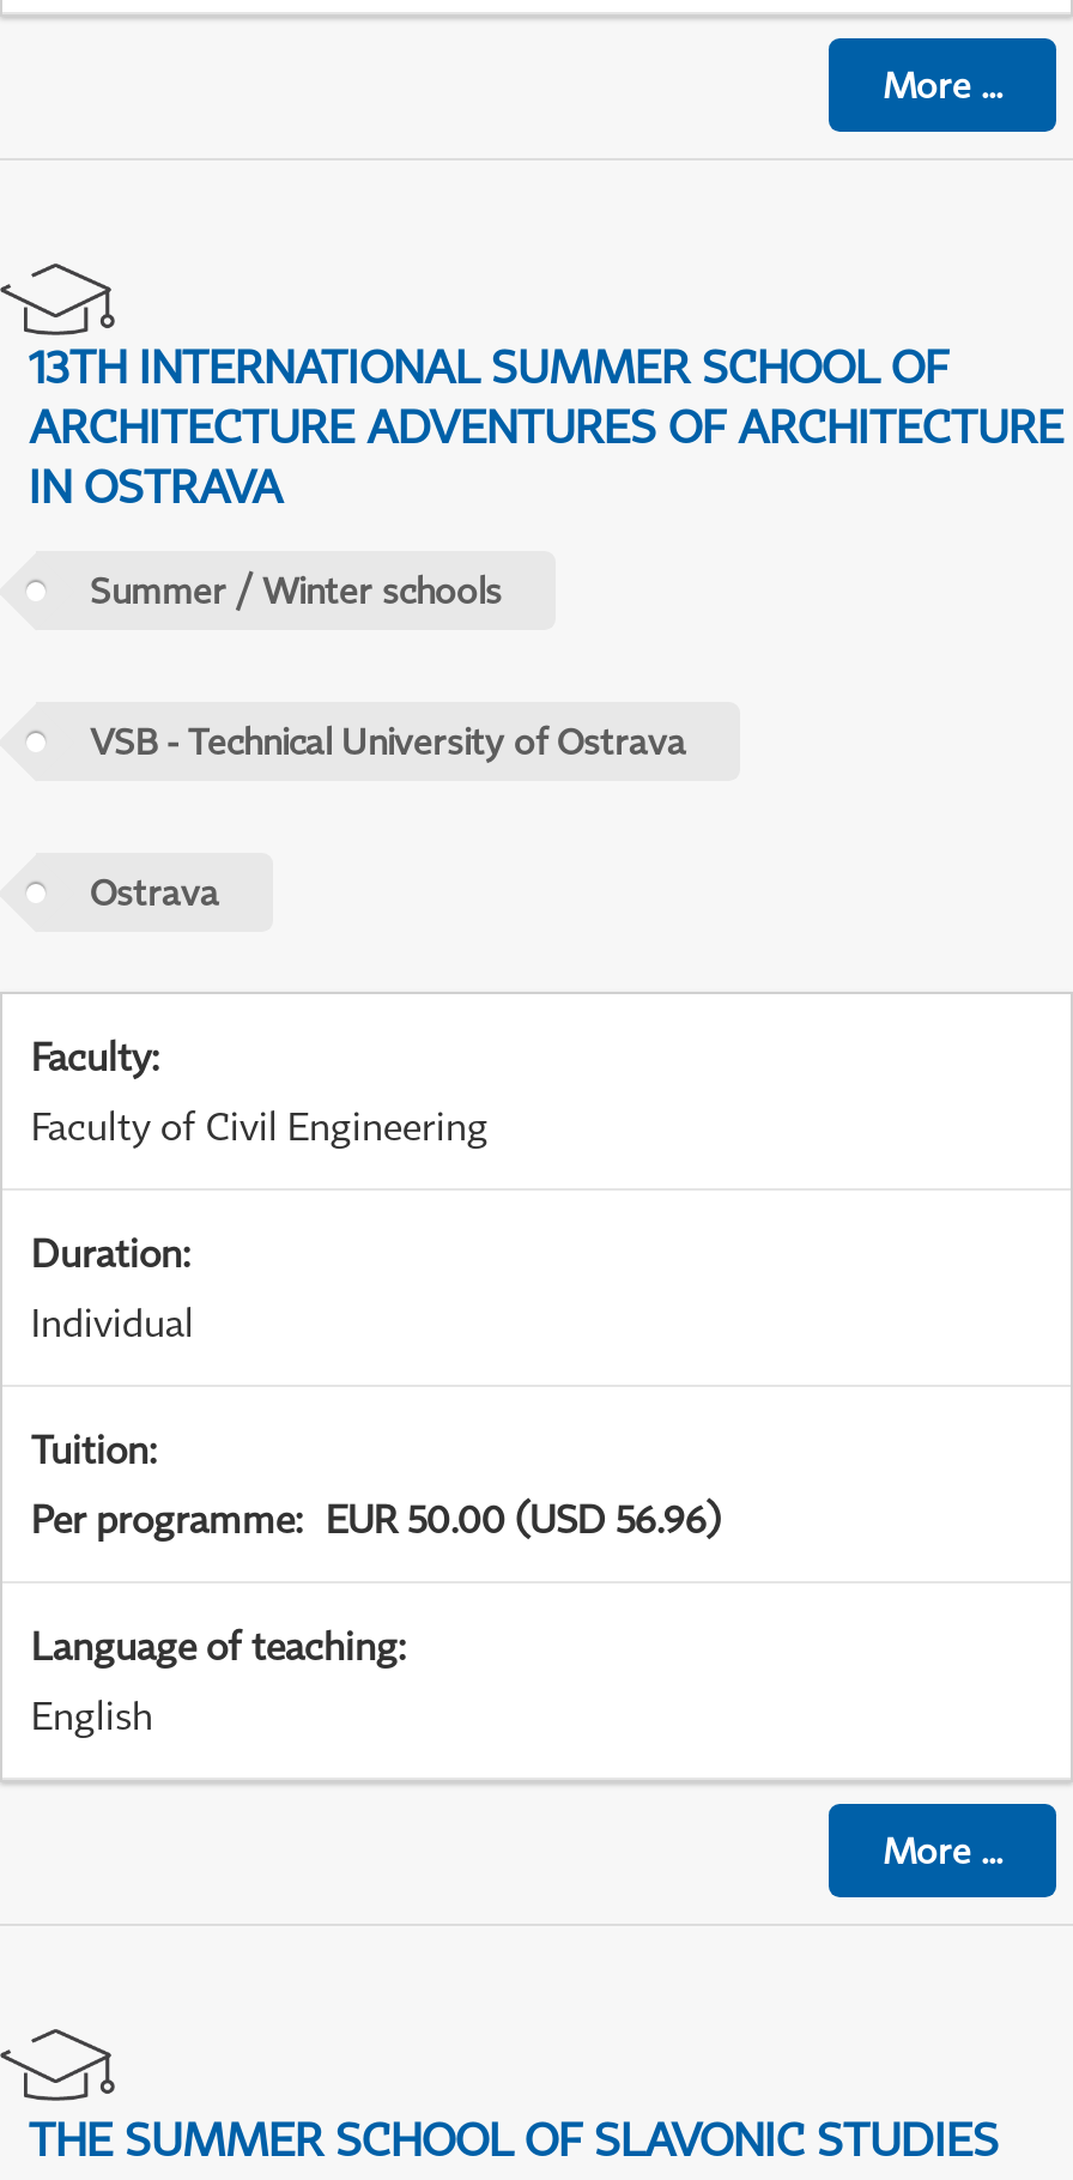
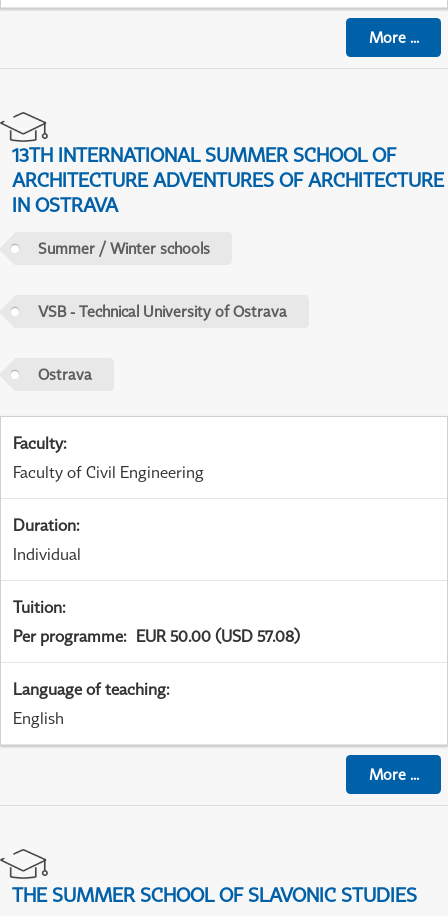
[31,1495,721,1543] Per programme: EUR 50.00 (USD 56.96) -> [13,626,300,646] Per programme: EUR 50.00 (USD 57.08)

